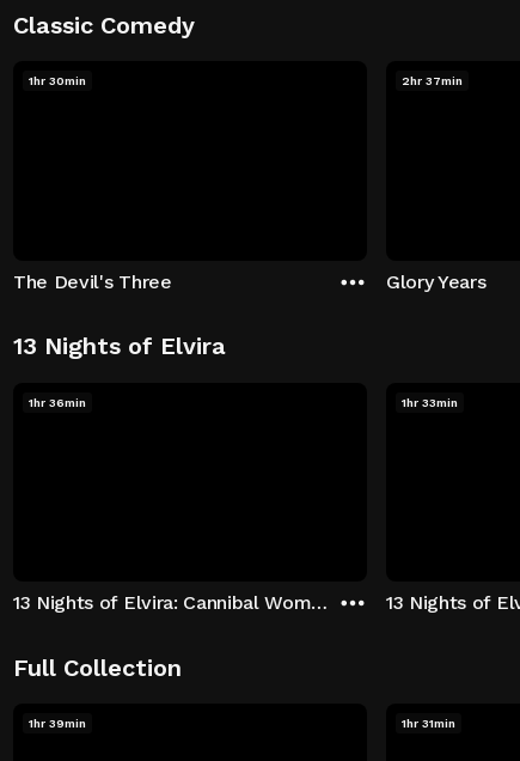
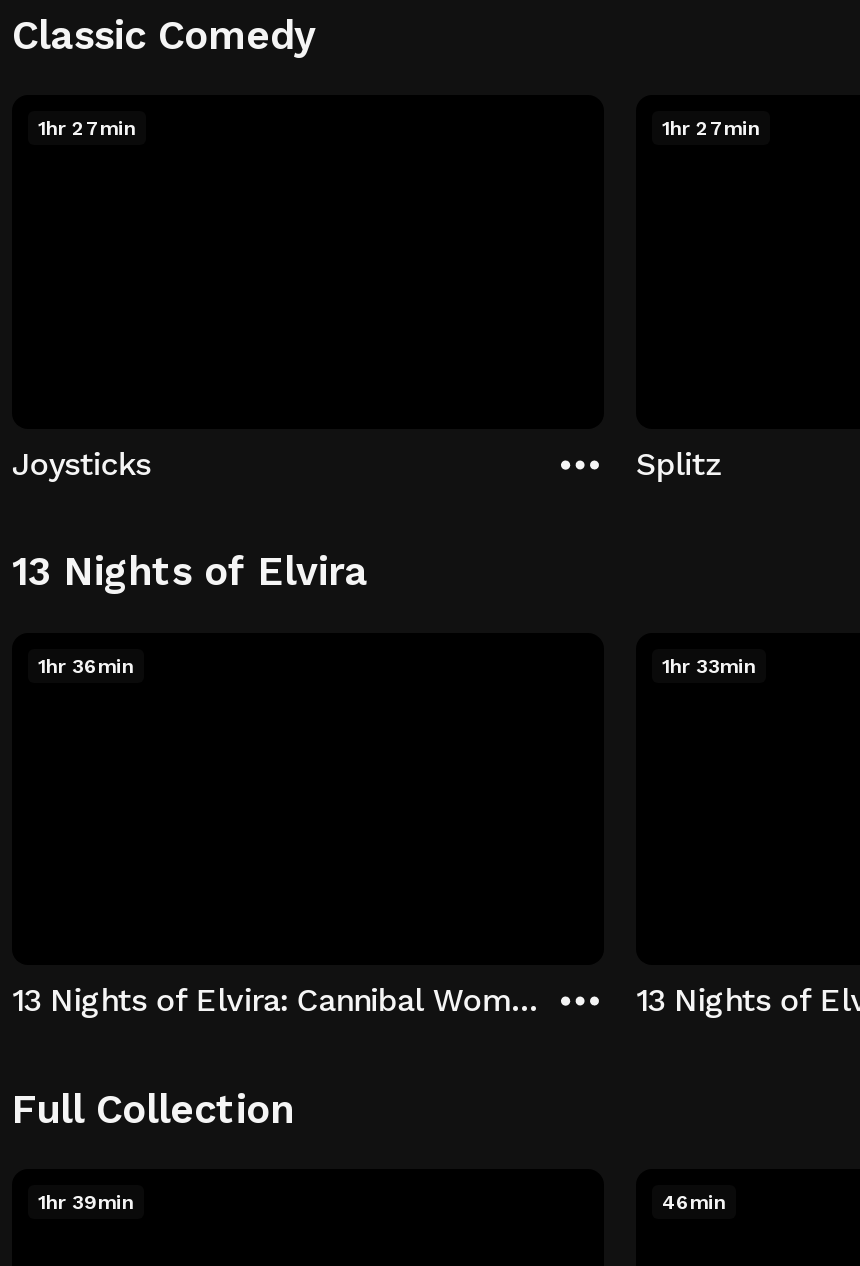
[29,74,86,87] 1hr 30min -> [38,117,136,139] 1hr 27min
[402,74,463,87] 2hr 37min -> [662,117,760,139] 1hr 27min
[13,270,172,293] The Devil's Three -> [12,444,150,482] Joysticks
[386,270,486,293] Glory Years -> [636,444,722,482] Splitz
[402,717,455,730] 1hr 31min -> [662,1191,726,1213] 46min

